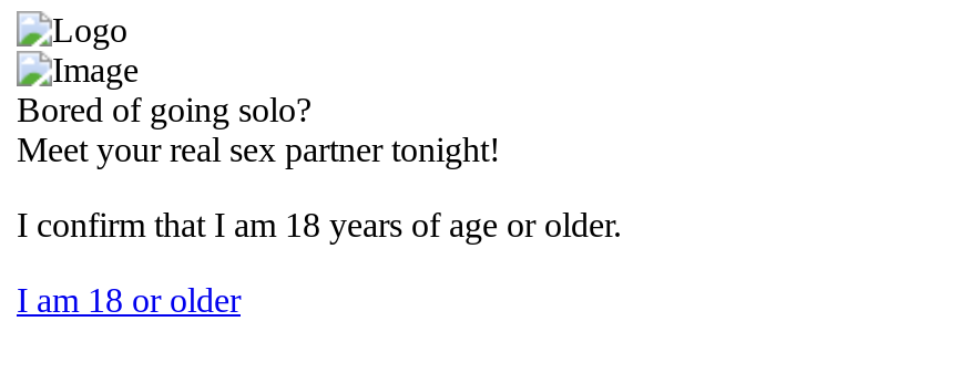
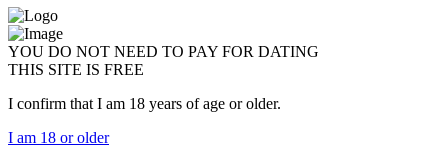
[17,91,500,168] Bored of going solo? | Meet your real sex partner tonight! -> [8,43,319,78] YOU DO NOT NEED TO PAY FOR DATING | THIS SITE IS FREE

